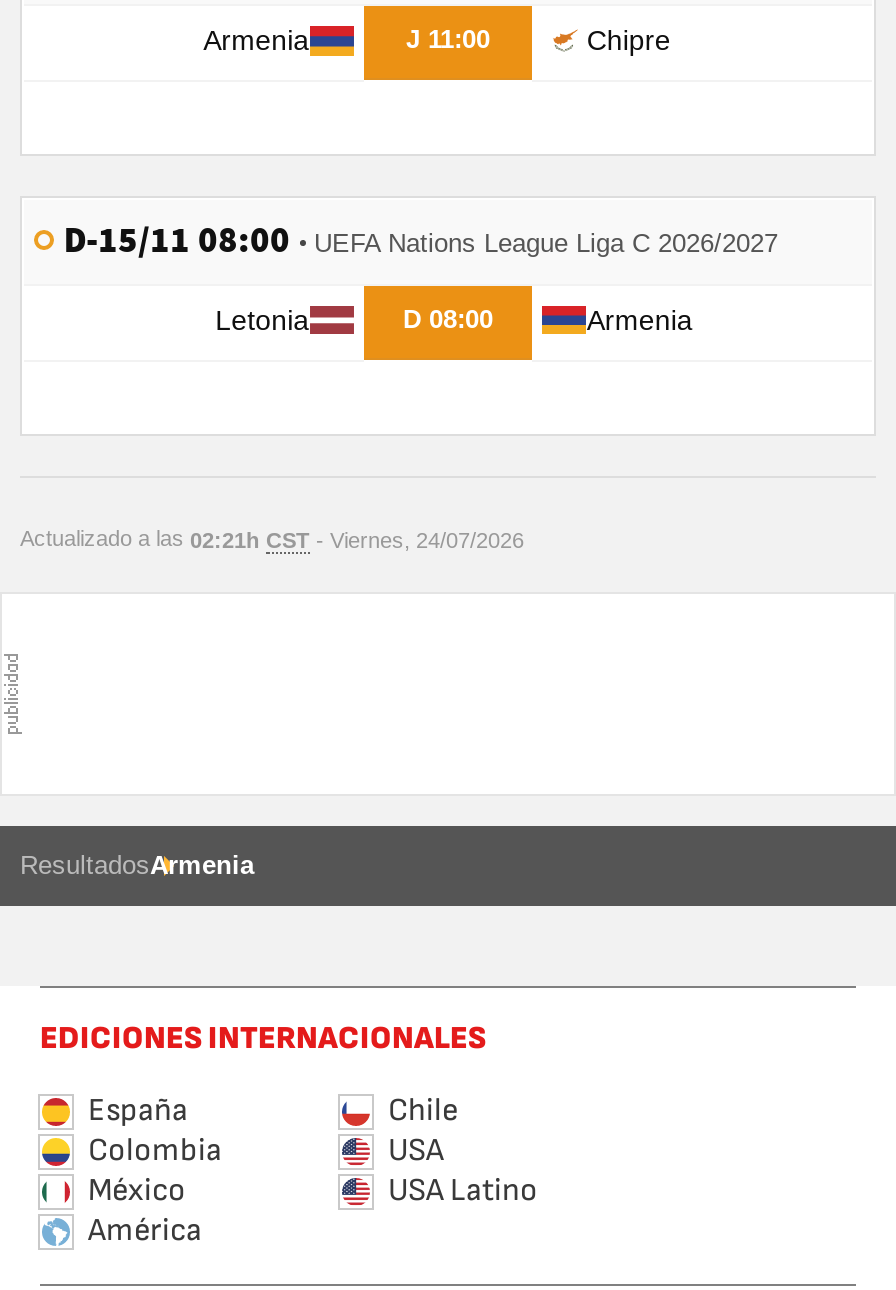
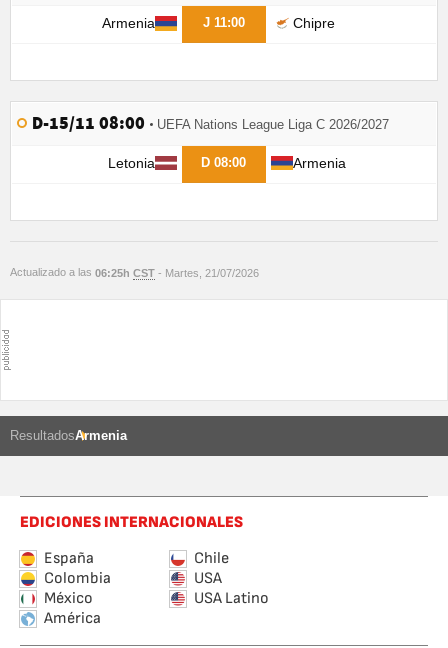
[20,525,524,551] Actualizado a las 02:21h CST - Viernes, 24/07/2026 -> [10,266,259,279] Actualizado a las 06:25h CST - Martes, 21/07/2026

